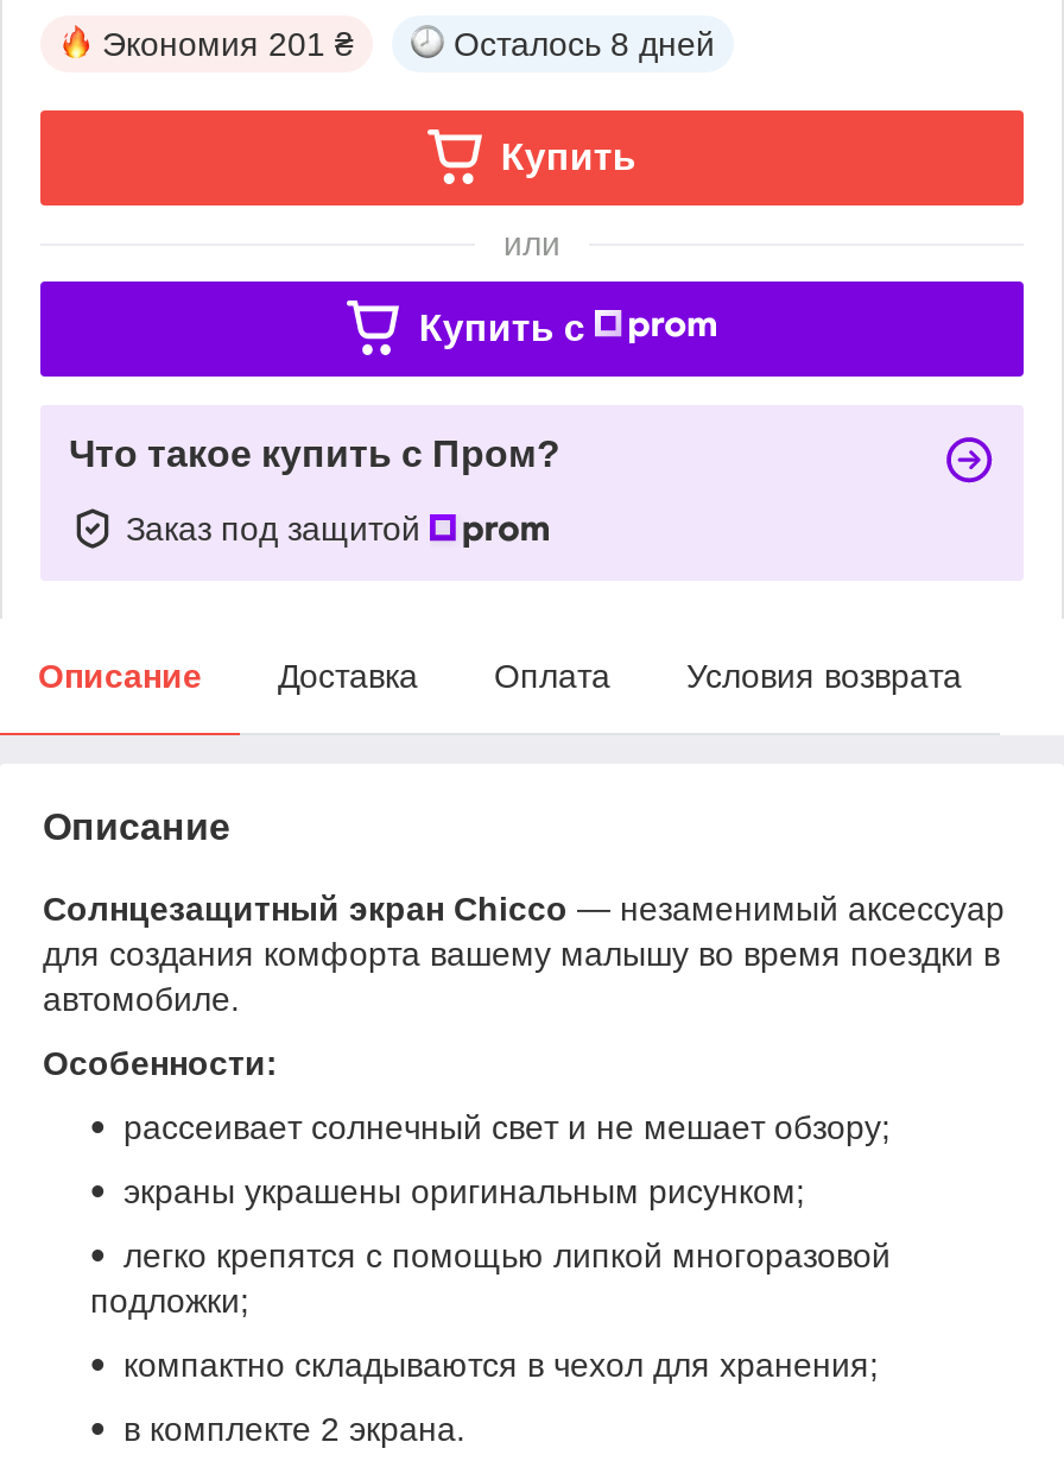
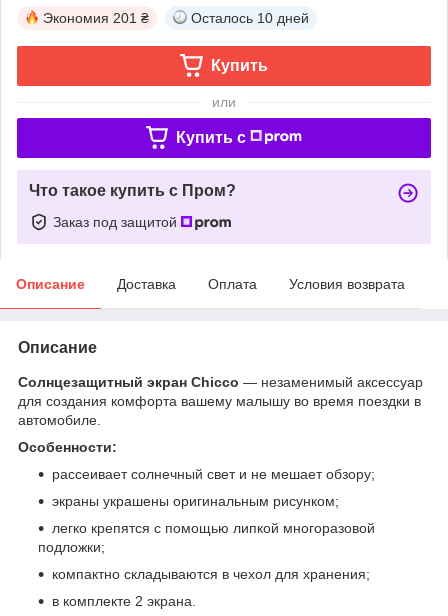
[454,24,715,62] Осталось 8 дней -> [191,10,309,26] Осталось 10 дней

